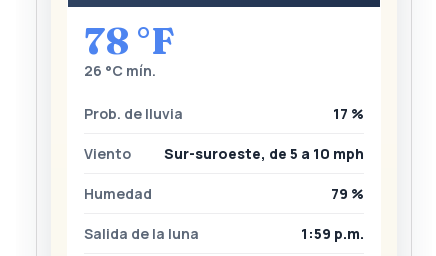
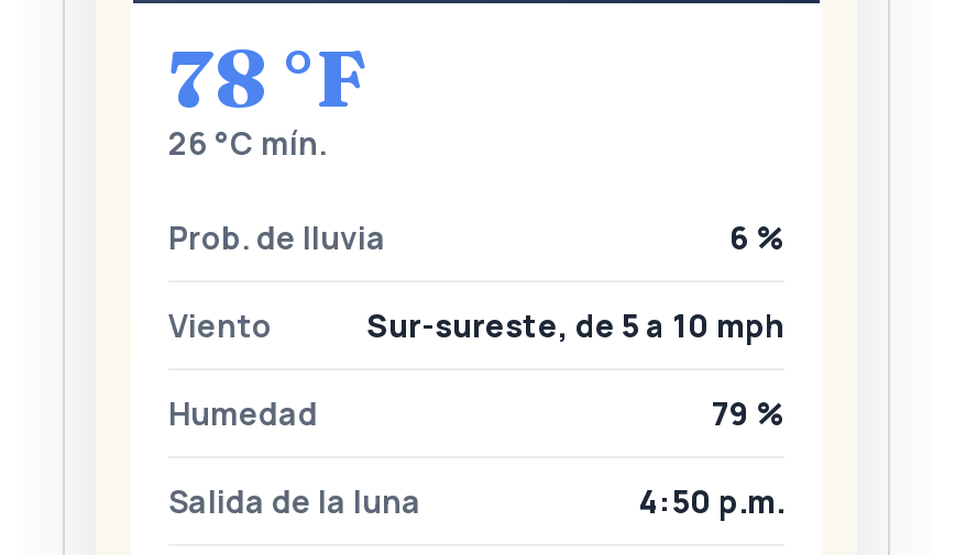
[333,104,364,123] 17 % -> [729,217,784,259] 6 %
[164,144,364,163] Sur-suroeste, de 5 a 10 mph -> [366,305,784,347] Sur-sureste, de 5 a 10 mph
[301,224,364,243] 1:59 p.m. -> [639,481,784,523] 4:50 p.m.

